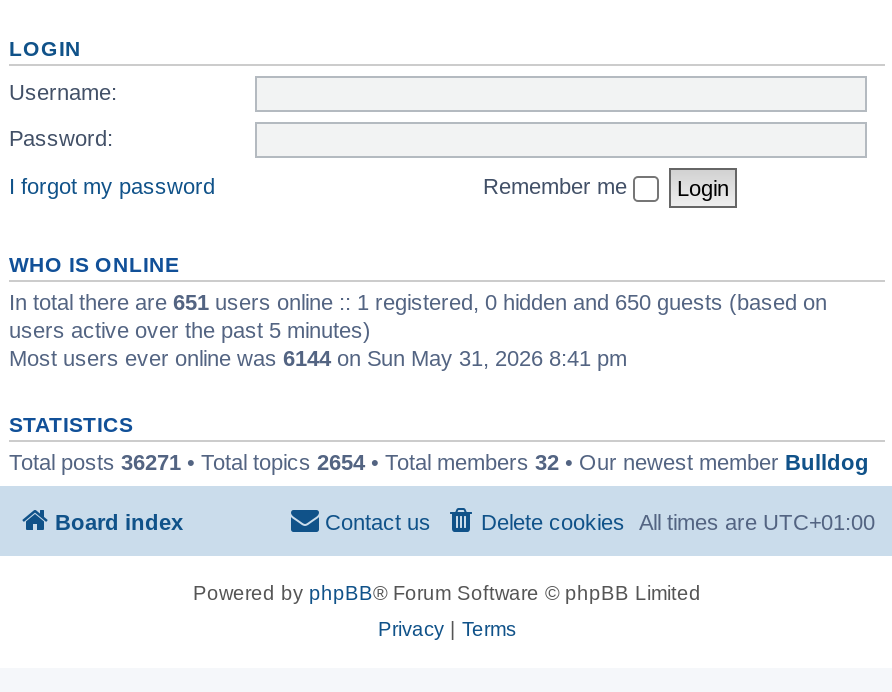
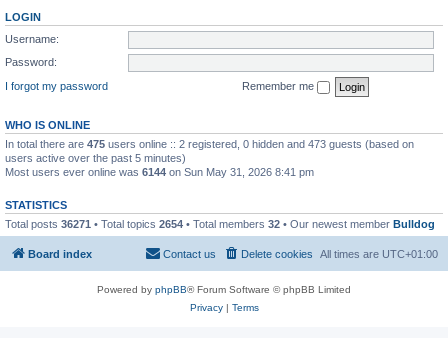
[9,289,827,313] In total there are 651 users online :: 1 registered, 0 hidden and 650 guests (based on -> [5,137,414,149] In total there are 475 users online :: 2 registered, 0 hidden and 473 guests (based on

